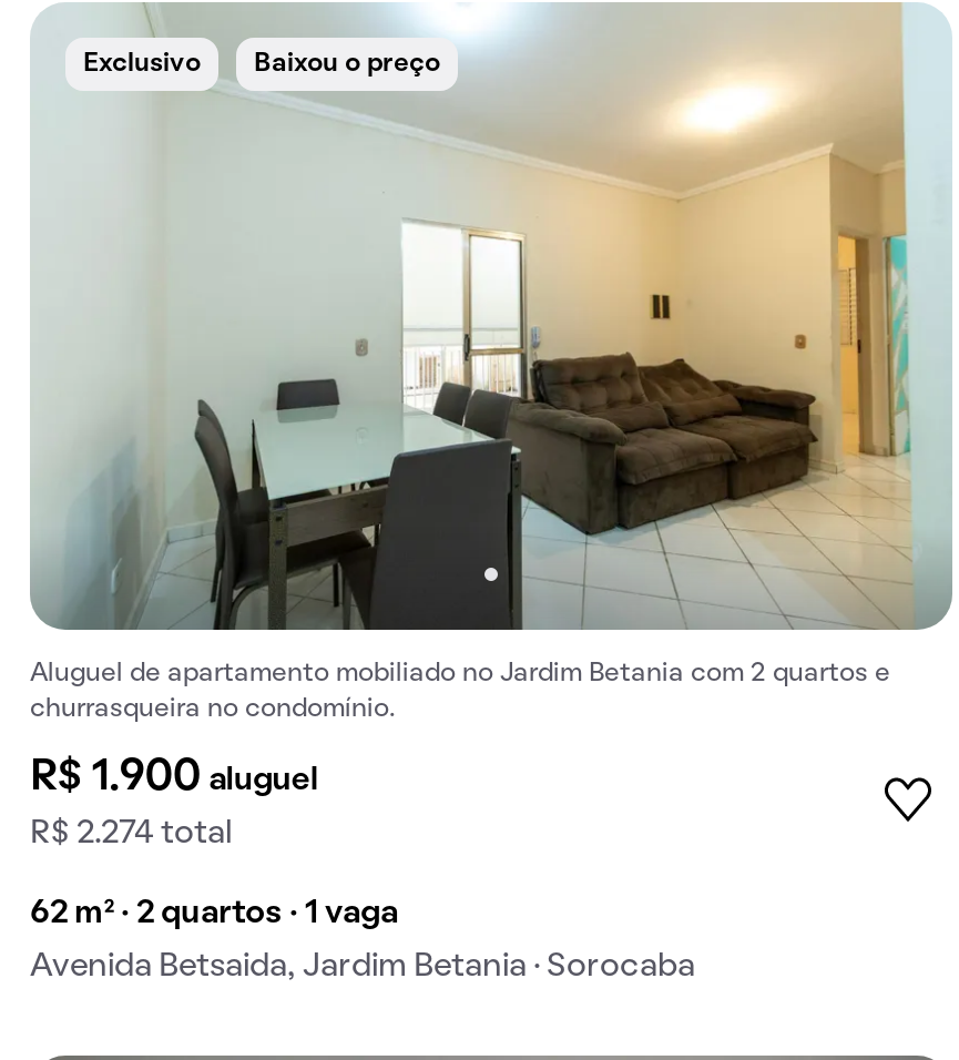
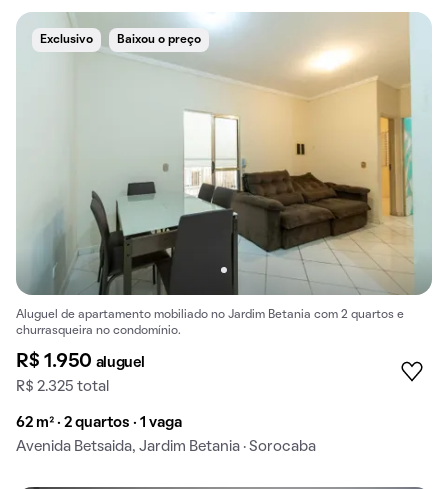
[30,759,318,799] R$ 1.900 aluguel -> [16,353,145,371] R$ 1.950 aluguel
[30,819,232,850] R$ 2.274 total -> [16,380,109,394] R$ 2.325 total

